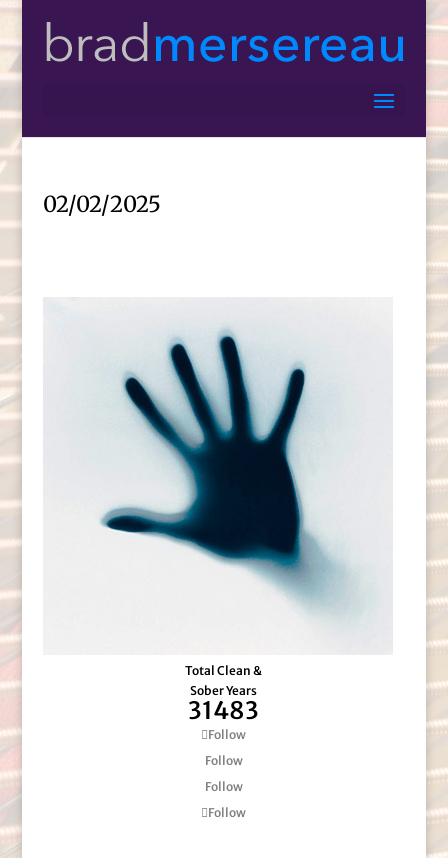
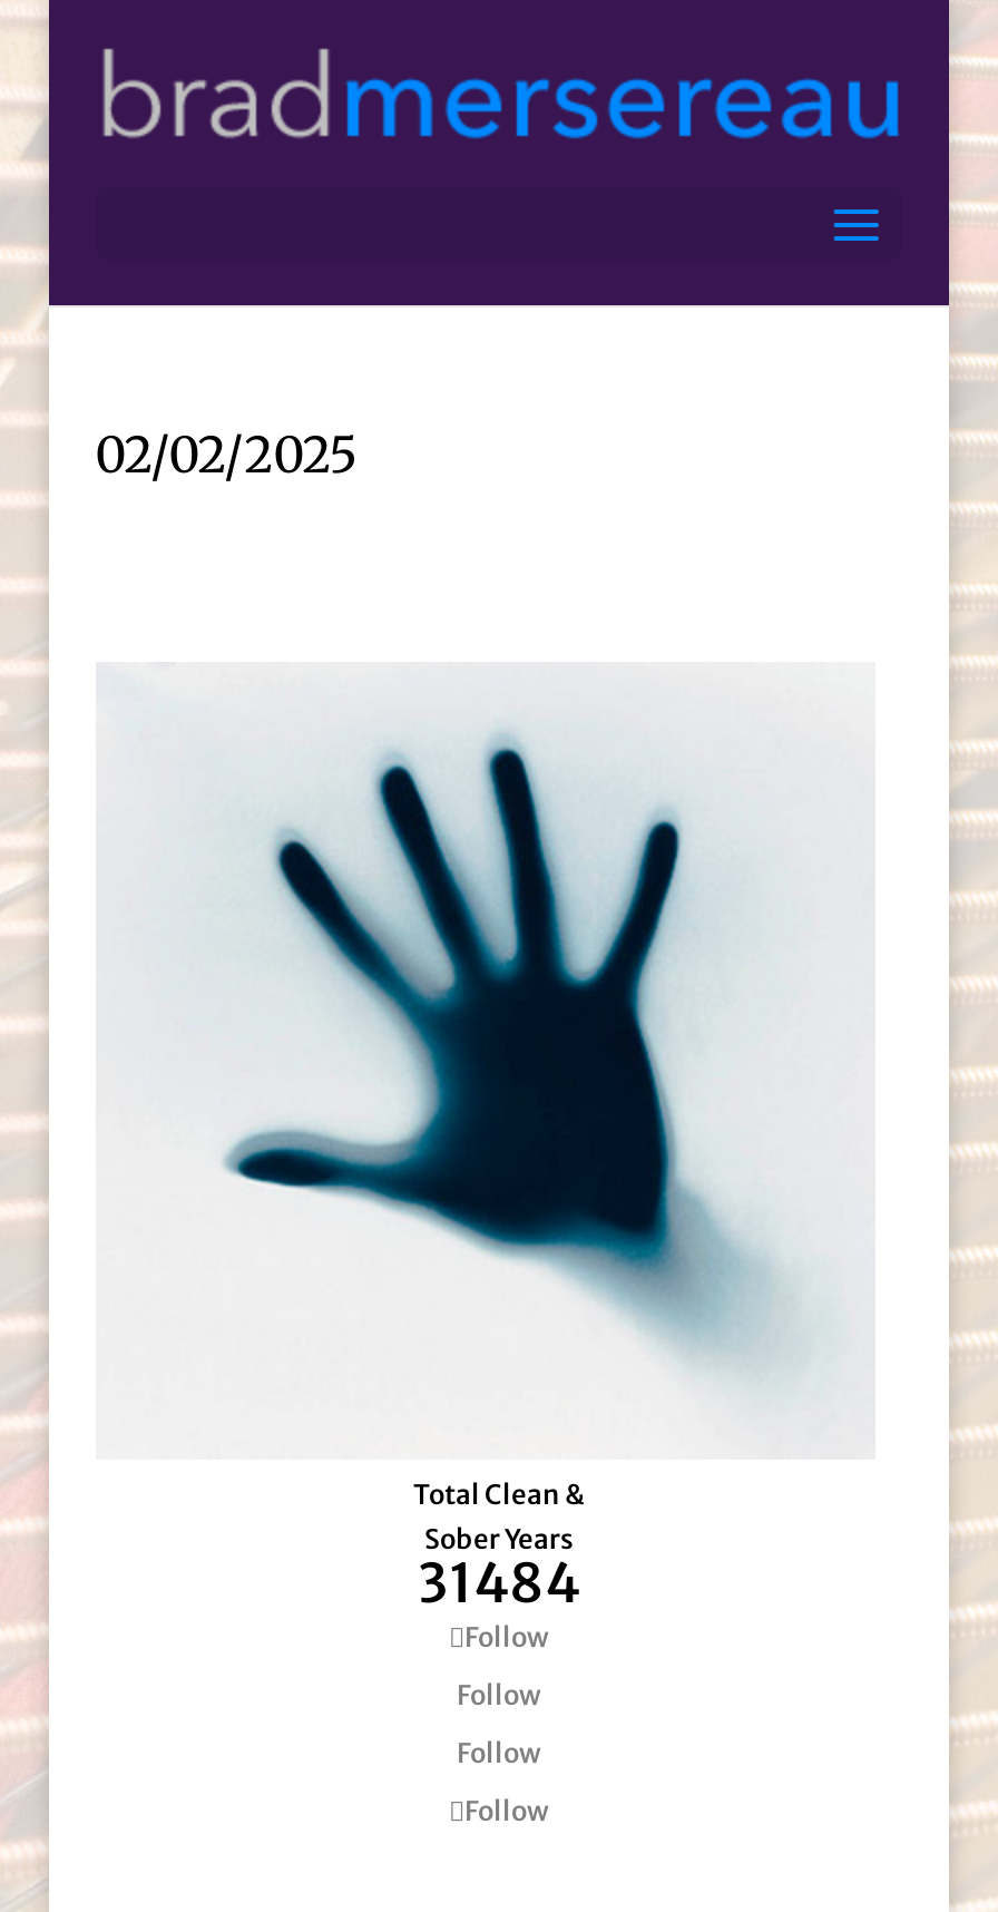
[188,695,259,726] 31483 -> [418,1549,580,1618] 31484

